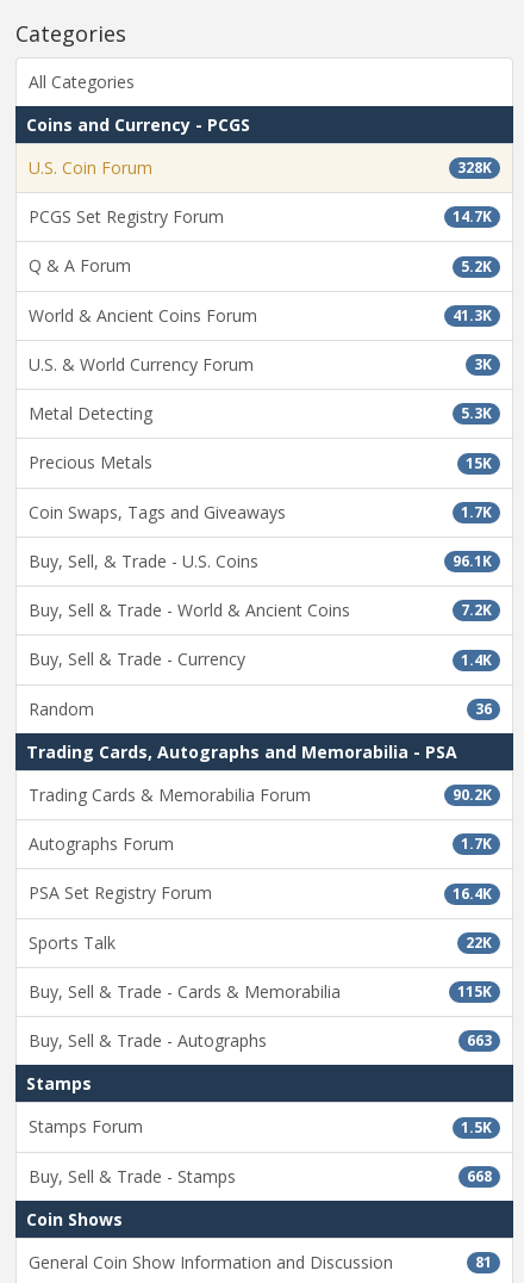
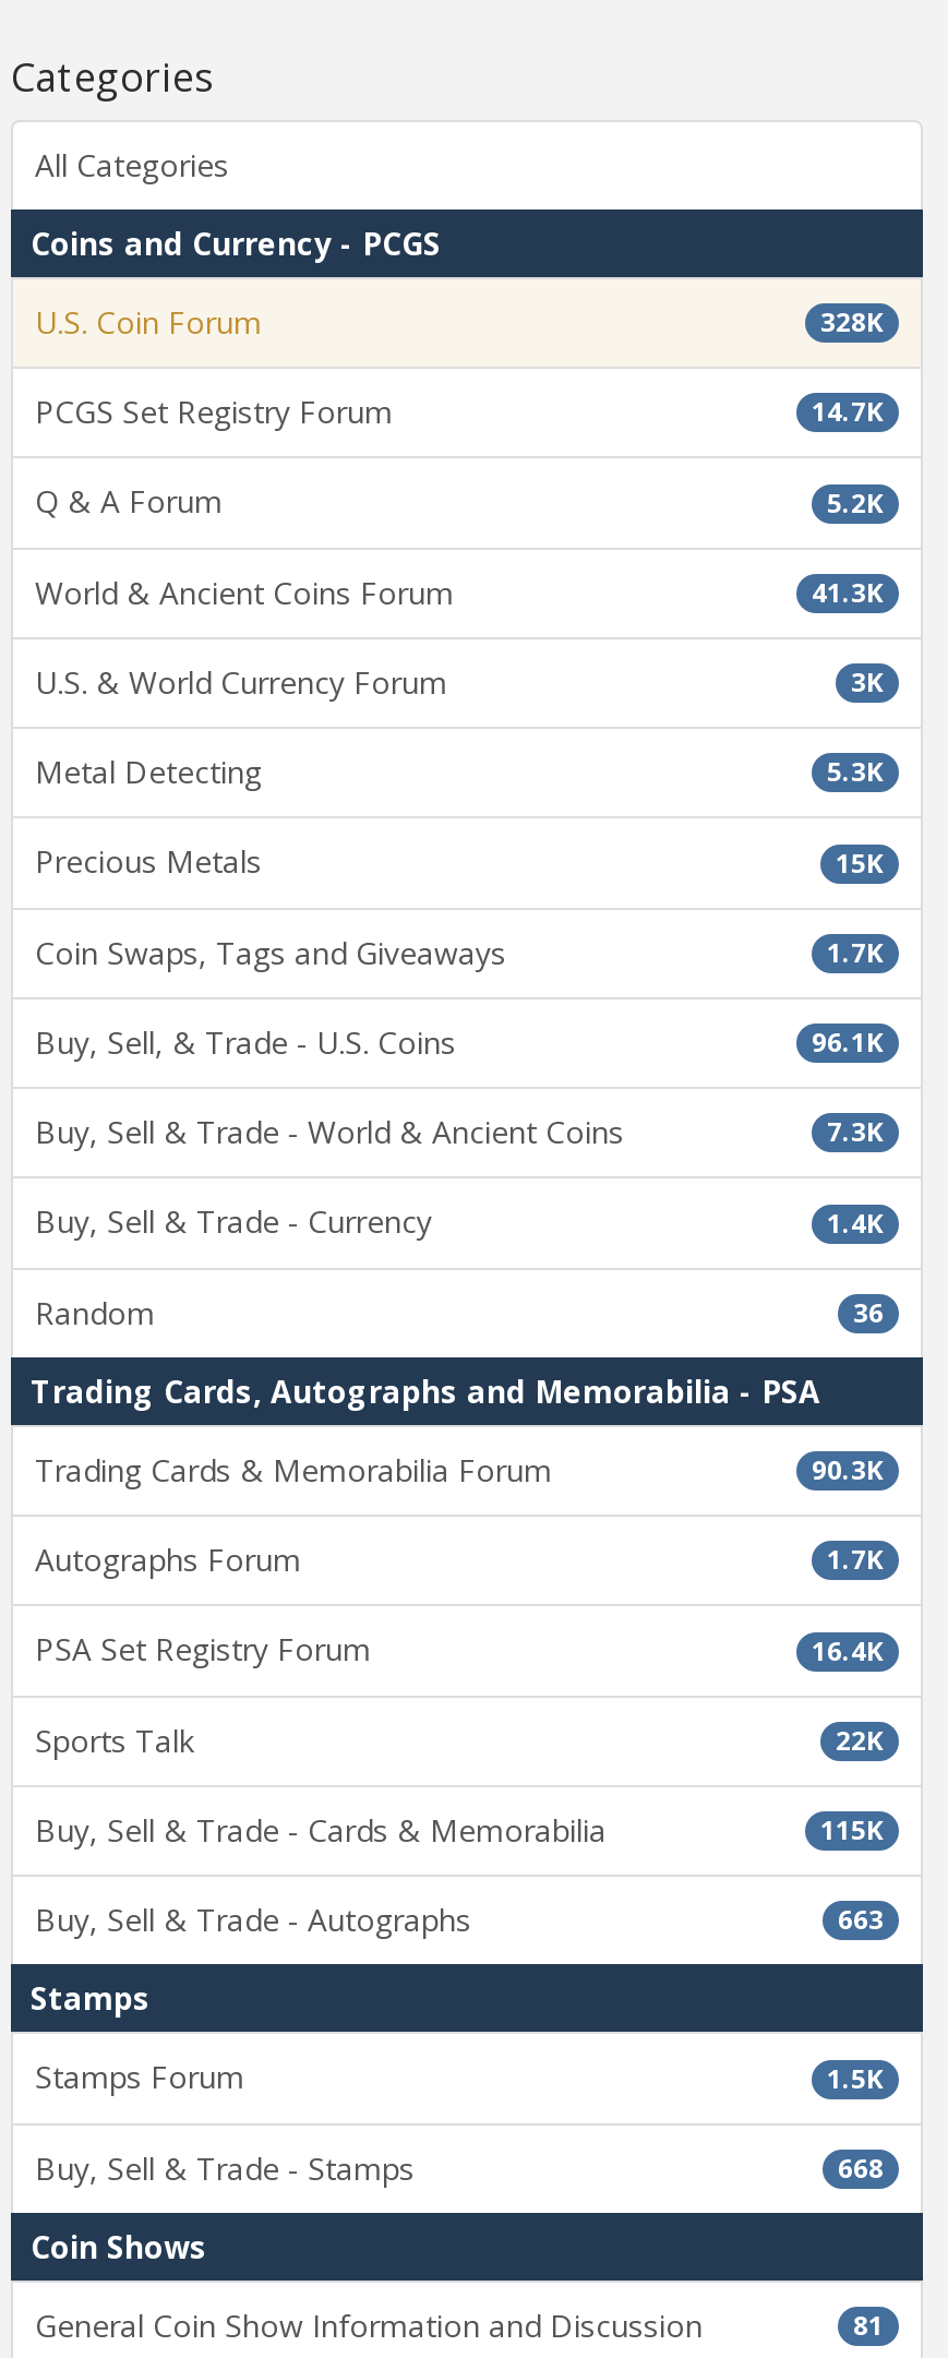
[461,600,492,620] 7.2K -> [827,1114,884,1151] 7.3K
[453,785,492,805] 90.2K -> [812,1451,884,1488] 90.3K

